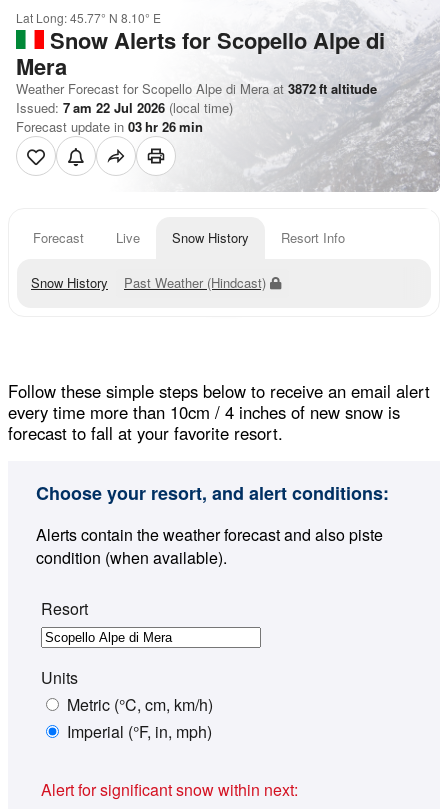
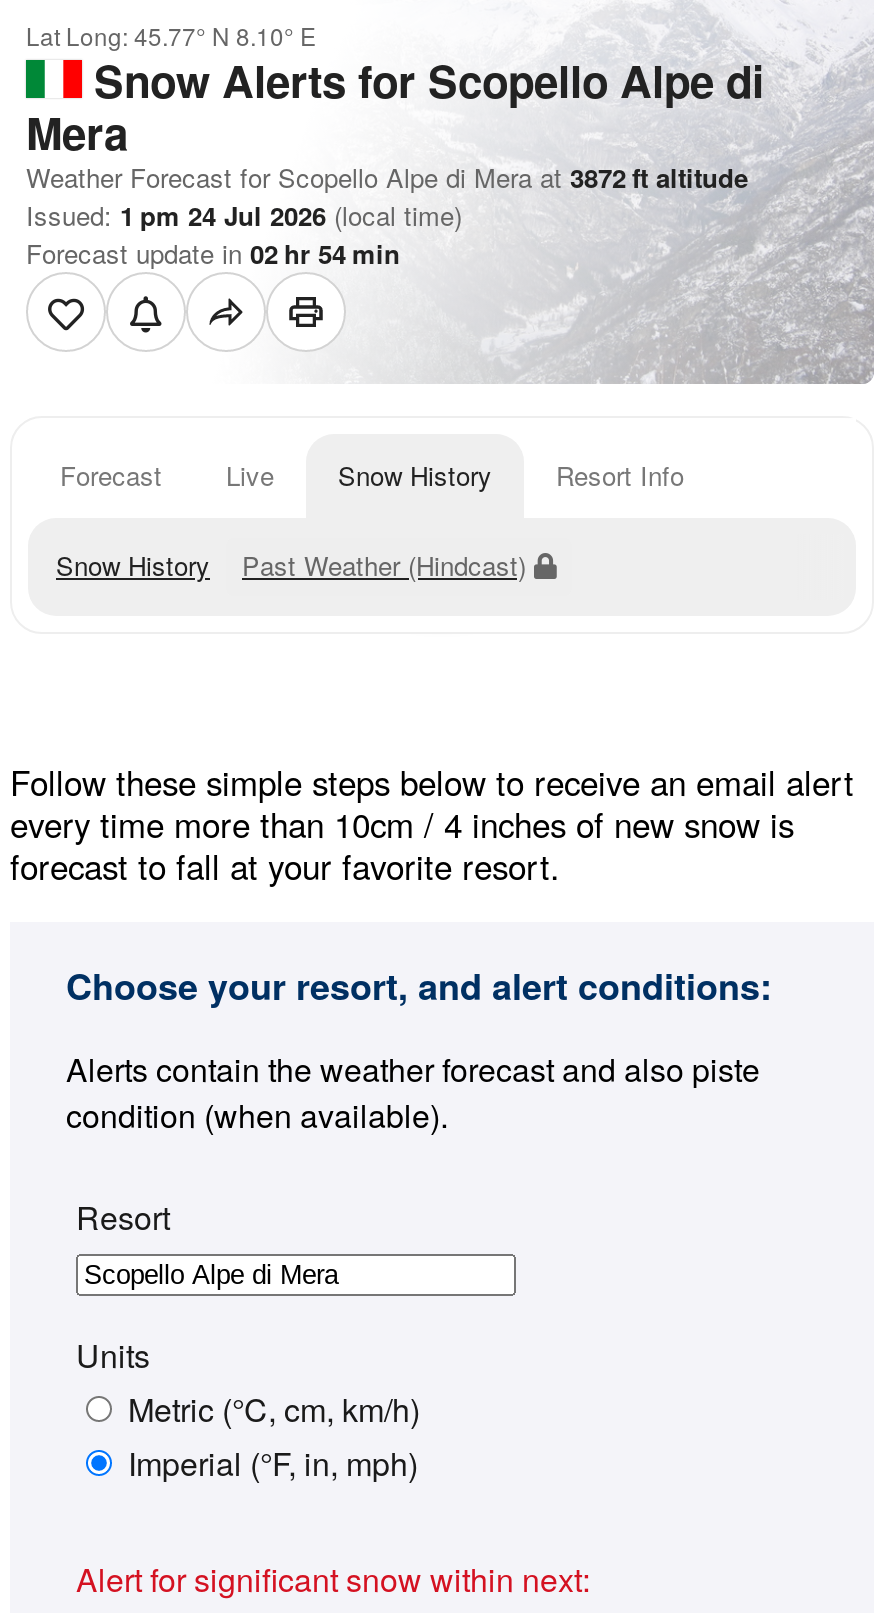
[16,98,233,117] Issued: 7 am 22 Jul 2026 (local time) -> [26,196,462,234] Issued: 1 pm 24 Jul 2026 (local time)
[16,117,203,136] Forecast update in 03 hr 26 min -> [26,234,400,272] Forecast update in 02 hr 54 min

